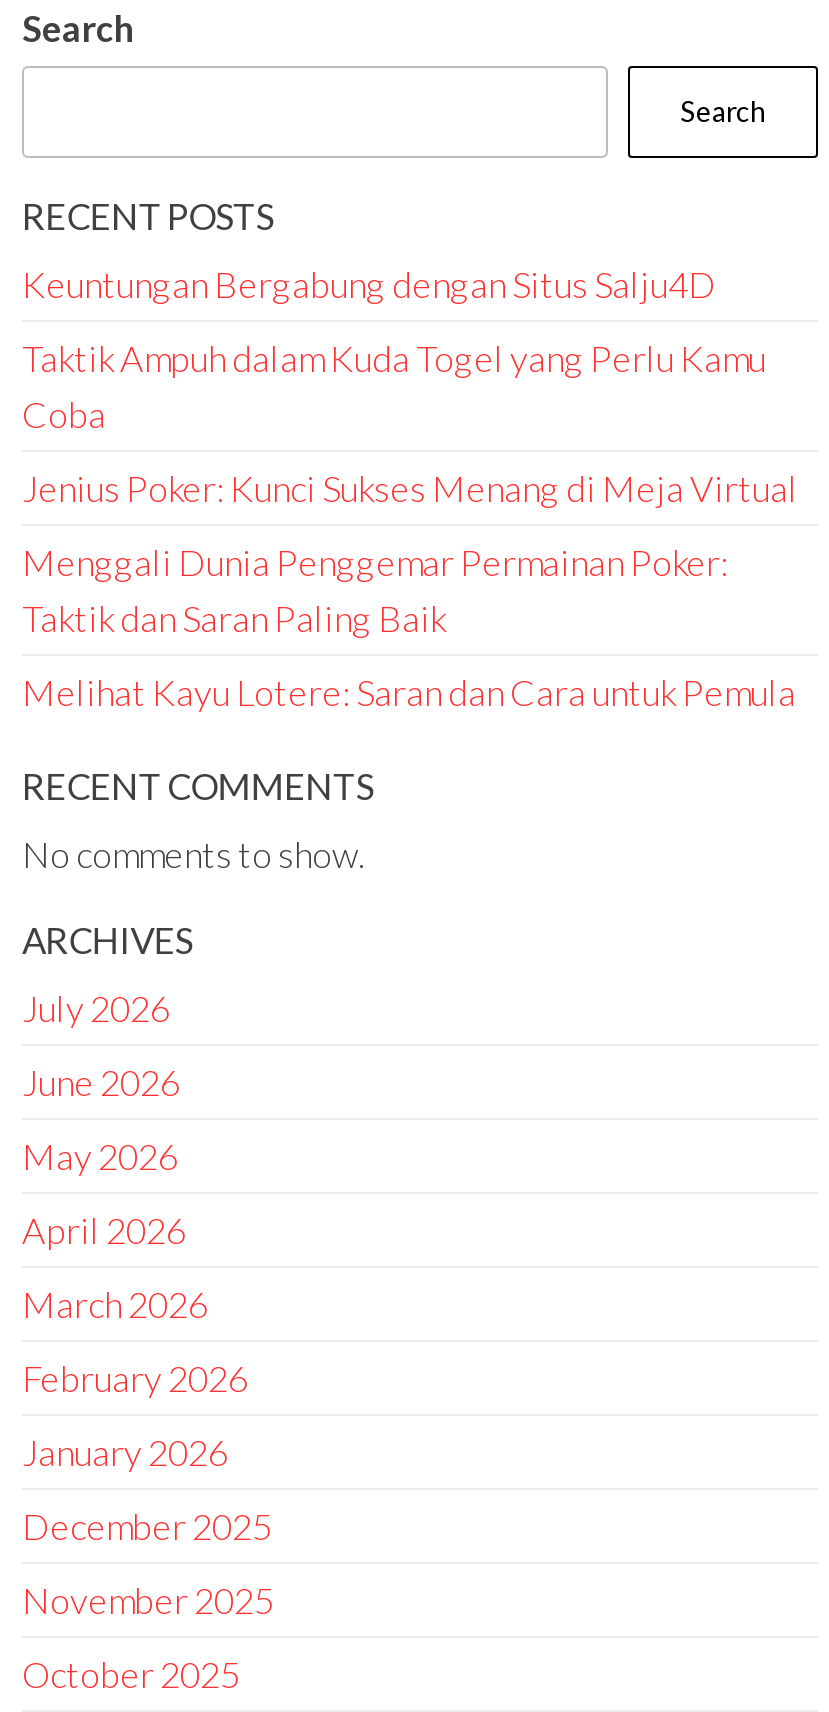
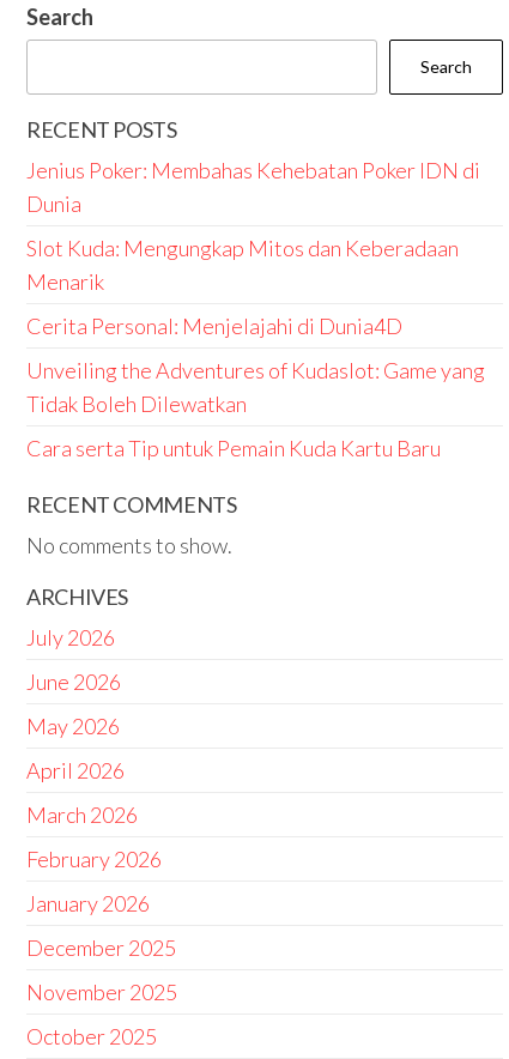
[22,262,716,306] Keuntungan Bergabung dengan Situs Salju4D -> [26,157,480,217] Jenius Poker: Membahas Kehebatan Poker IDN di | Dunia
[22,336,766,436] Taktik Ampuh dalam Kuda Togel yang Perlu Kamu | Coba -> [26,235,459,295] Slot Kuda: Mengungkap Mitos dan Keberadaan | Menarik
[22,466,798,510] Jenius Poker: Kunci Sukses Menang di Meja Virtual -> [26,313,402,339] Cerita Personal: Menjelajahi di Dunia4D
[22,540,728,640] Menggali Dunia Penggemar Permainan Poker: | Taktik dan Saran Paling Baik -> [26,357,485,417] Unveiling the Adventures of Kudaslot: Game yang | Tidak Boleh Dilewatkan
[22,670,796,714] Melihat Kayu Lotere: Saran dan Cara untuk Pemula -> [26,435,441,461] Cara serta Tip untuk Pemain Kuda Kartu Baru

